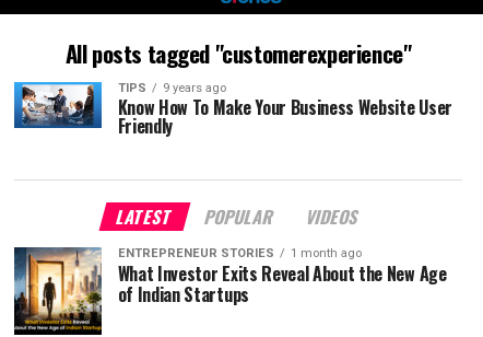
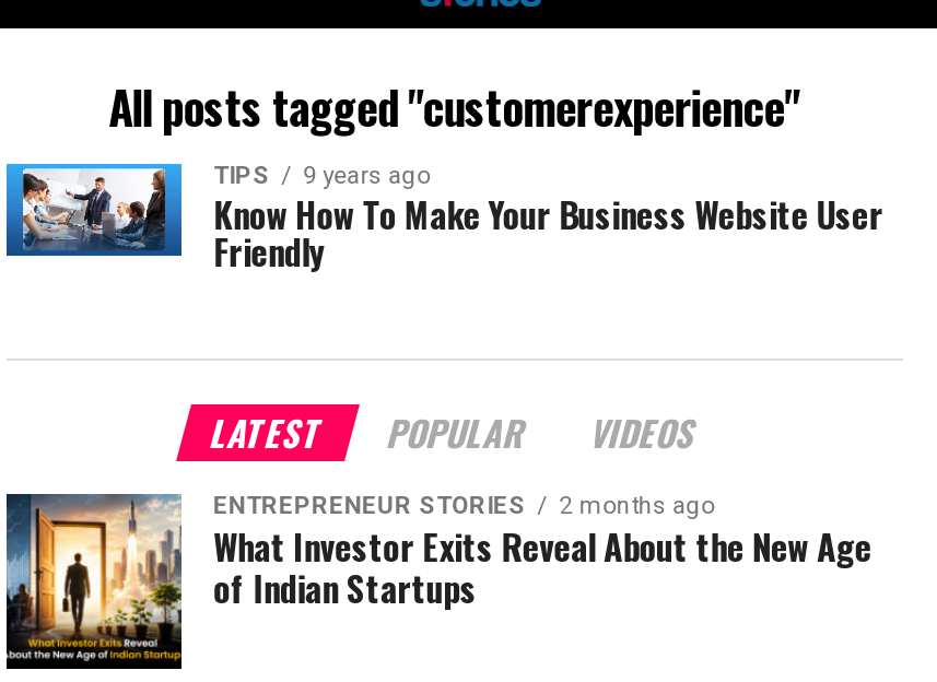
[118,246,361,260] ENTREPRENEUR STORIES 1 month ago -> [214,492,714,520] ENTREPRENEUR STORIES 2 months ago

